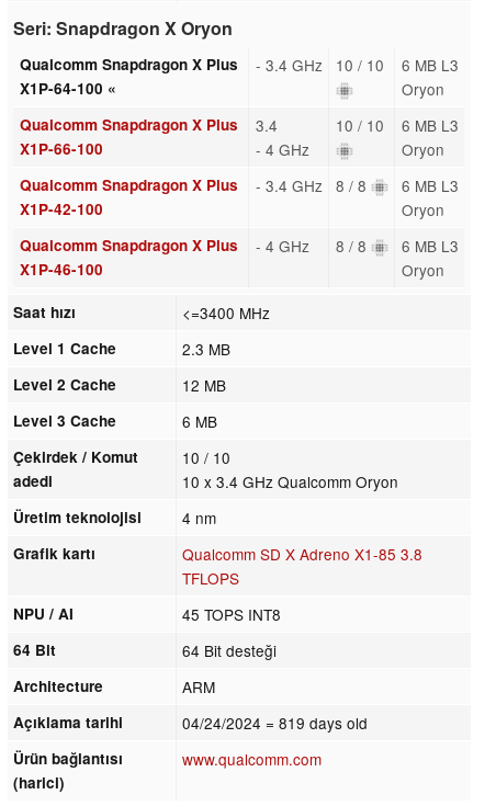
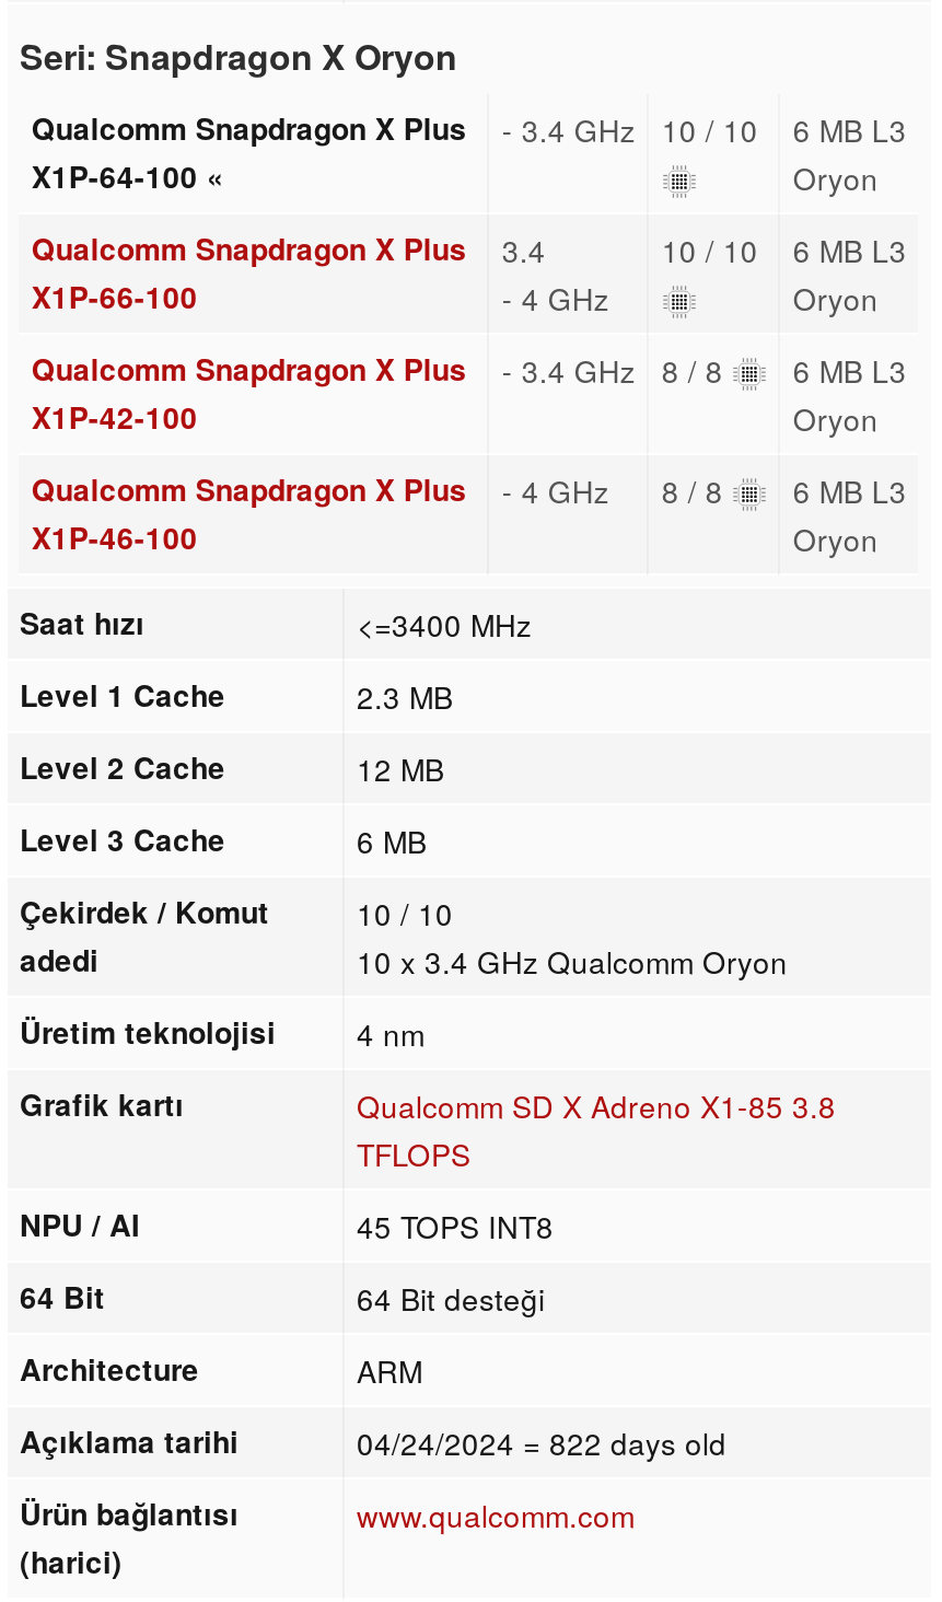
[183,711,368,733] 04/24/2024 = 819 days old -> [356,1420,726,1463] 04/24/2024 = 822 days old

